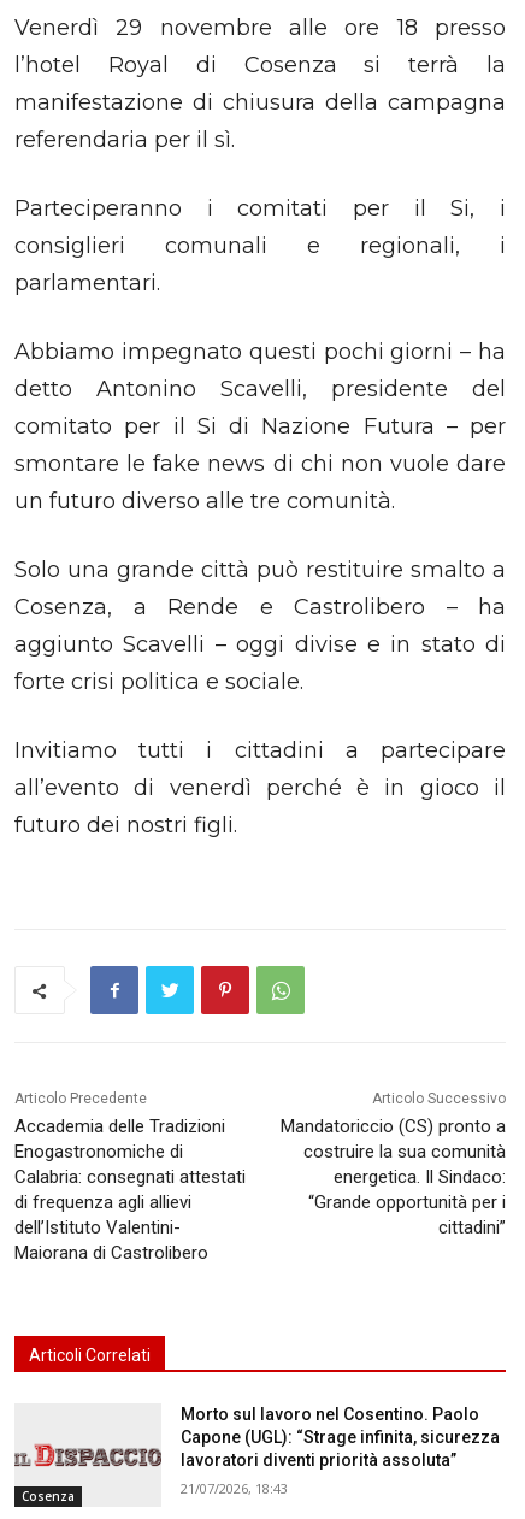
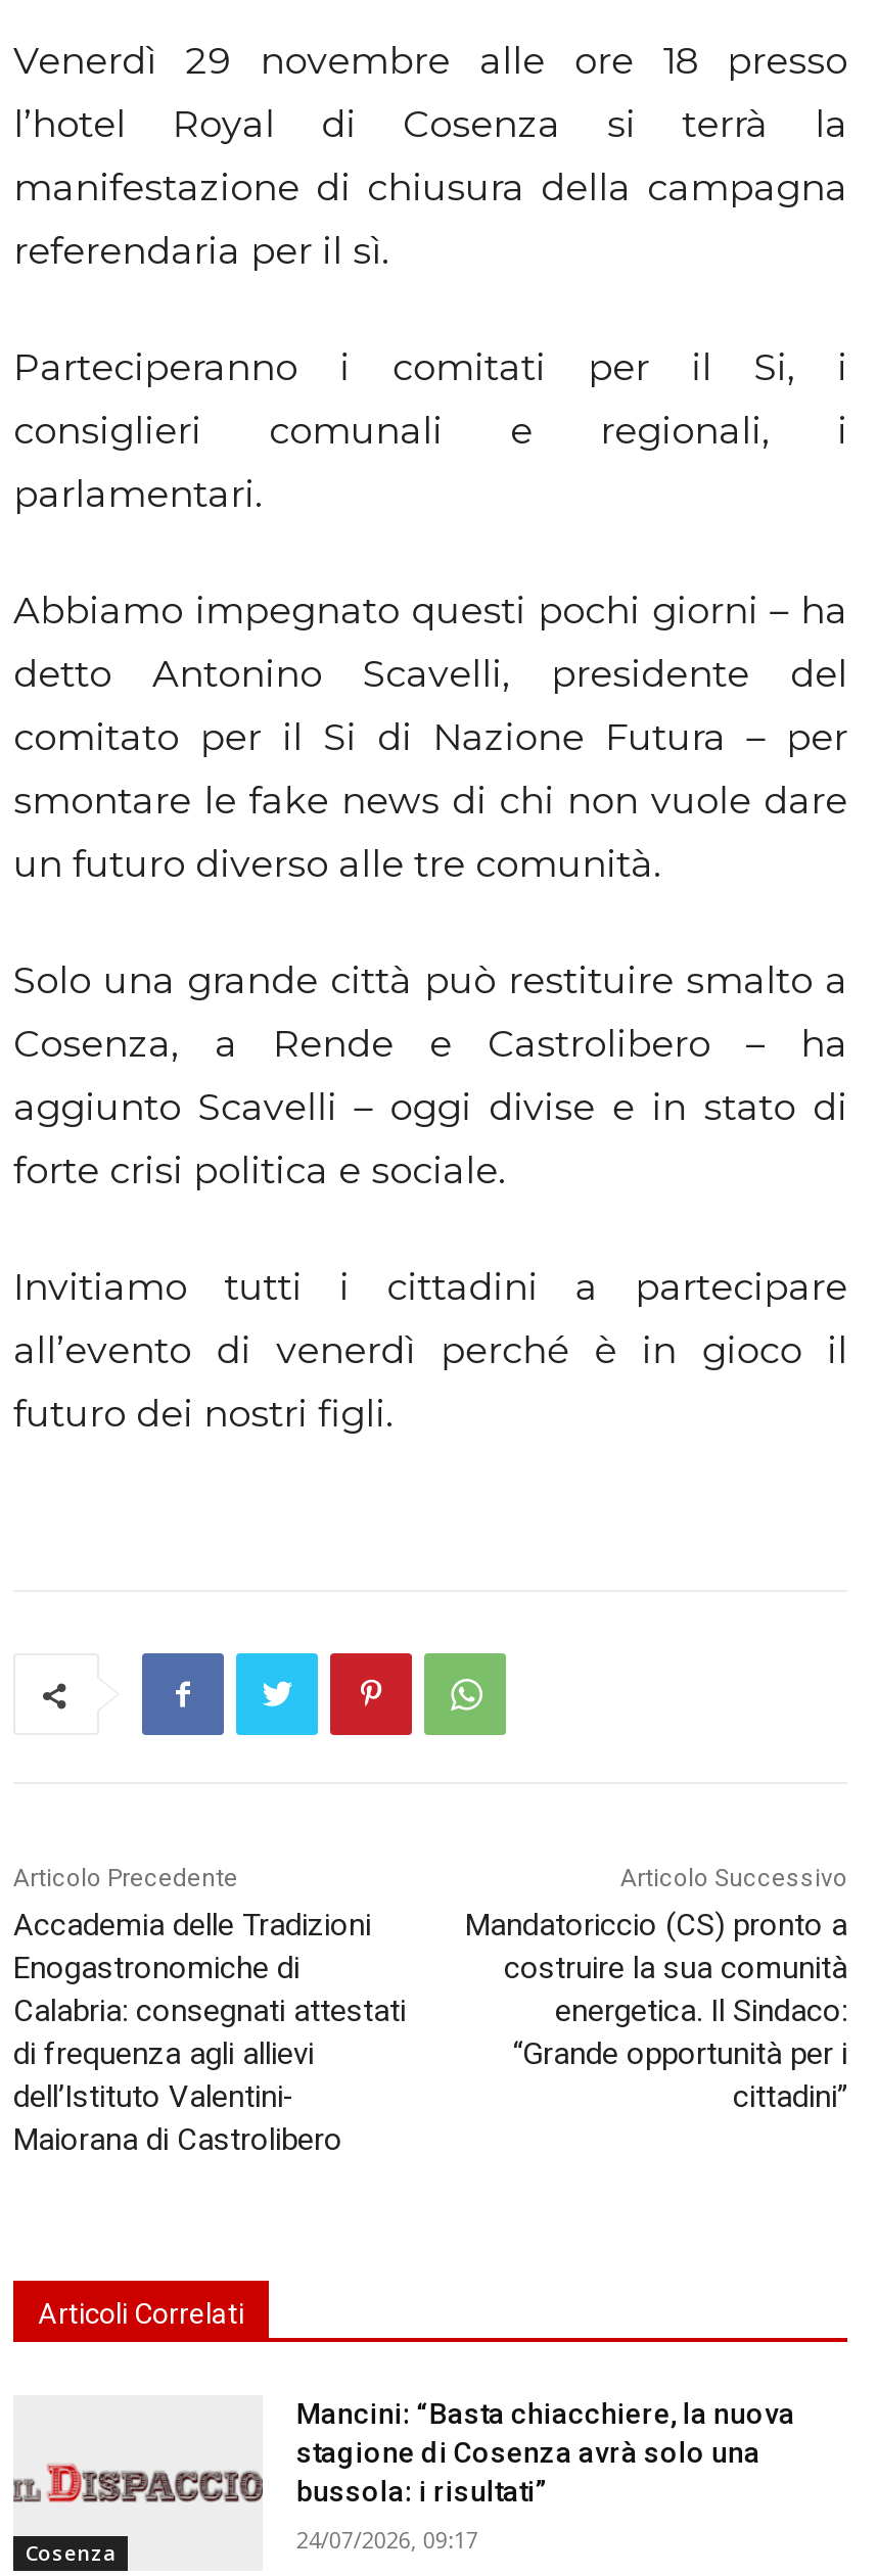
[181,1405,500,1470] Morto sul lavoro nel Cosentino. Paolo | Capone (UGL): “Strage infinita, sicurezza | lavoratori diventi priorità assoluta” -> [296,2397,795,2508] Mancini: “Basta chiacchiere, la nuova | stagione di Cosenza avrà solo una | bussola: i risultati”
[181,1479,288,1497] 21/07/2026, 18:43 -> [296,2524,478,2555] 24/07/2026, 09:17

